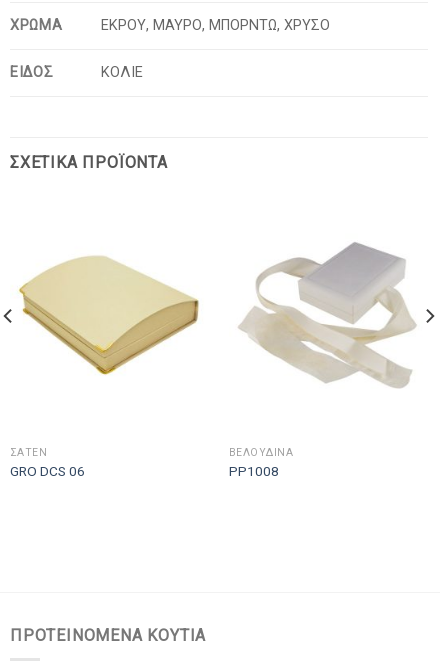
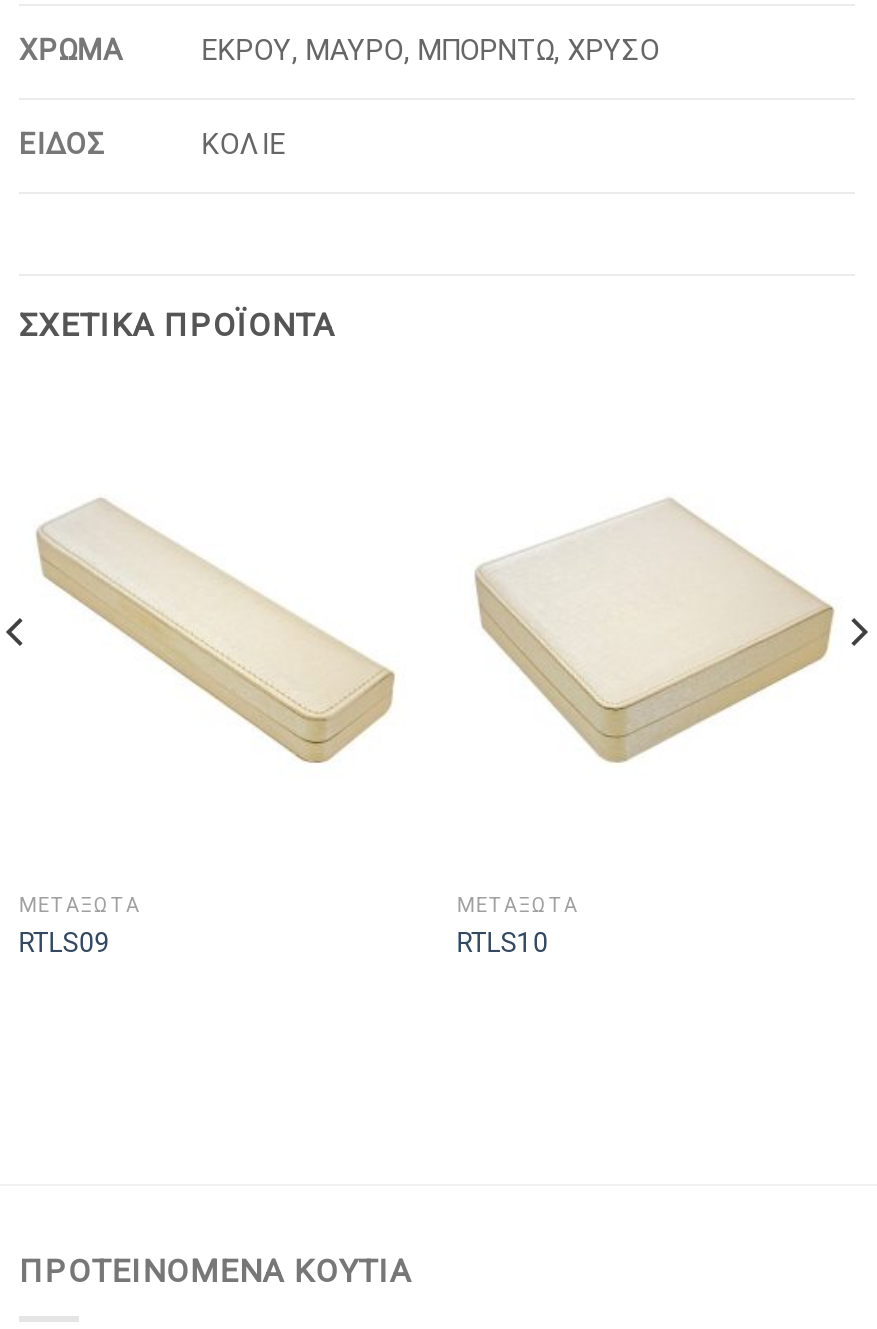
[237,241,418,389] [image] -> [473,484,837,776] [image]
[18,249,200,382] [image] -> [33,496,397,766] [image]
[10,447,85,479] ΣΑΤΕΝ | GRO DCS 06 -> [19,895,141,957] ΜΕΤΑΞΩΤΑ | RTLS09
[229,447,293,479] ΒΕΛΟΥΔΙΝΑ | PP1008 -> [457,895,579,957] ΜΕΤΑΞΩΤΑ | RTLS10

